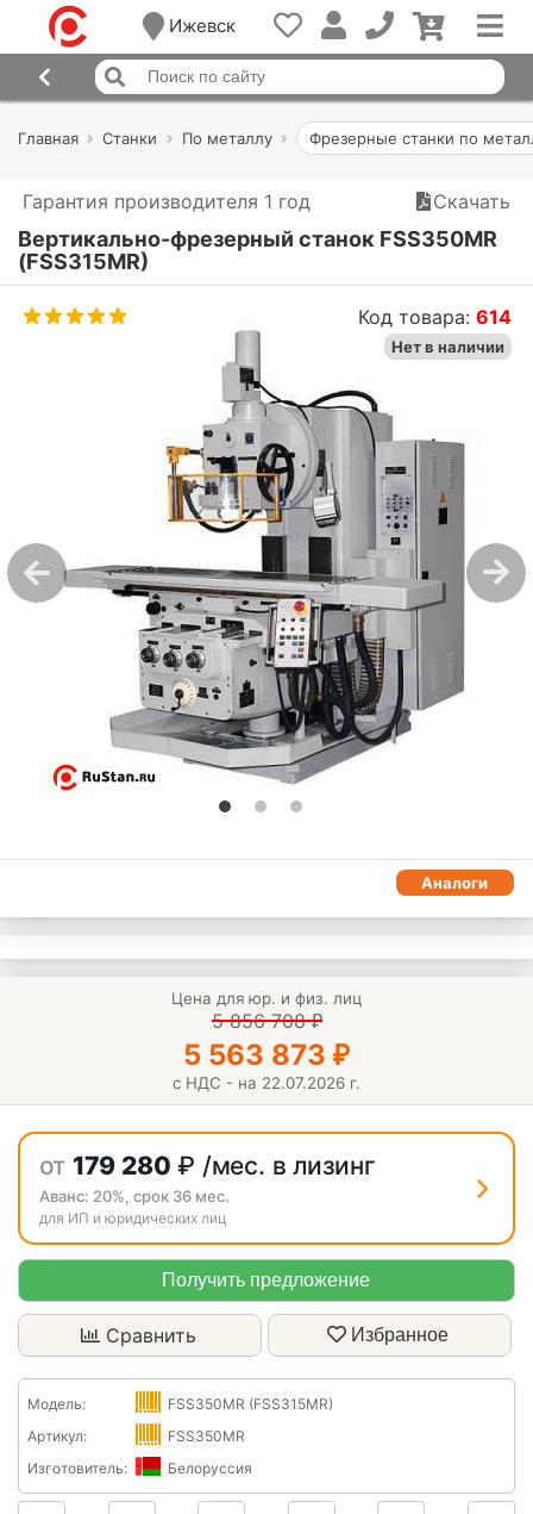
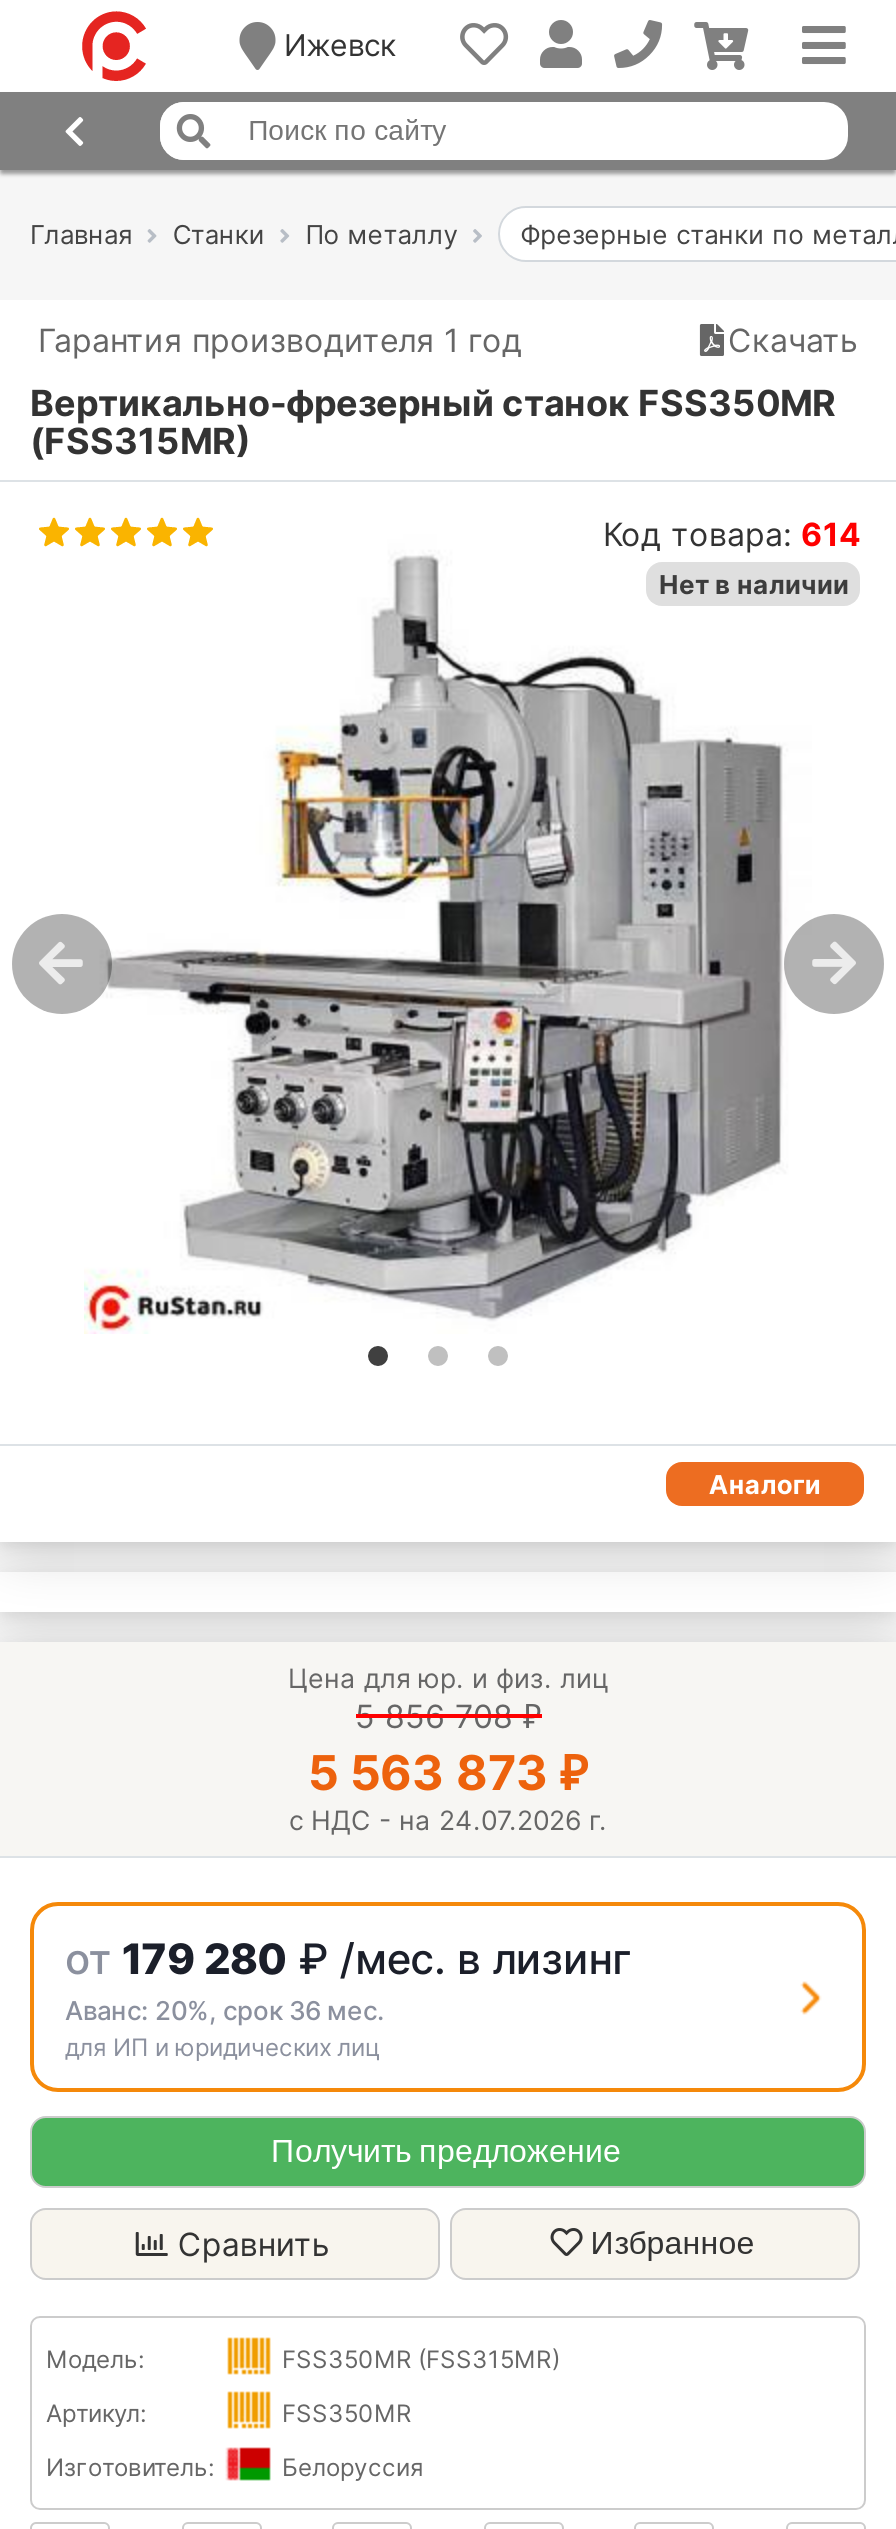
[173,1073,360,1092] с НДС - на 22.07.2026 г. -> [289,1804,607,1836] с НДС - на 24.07.2026 г.

